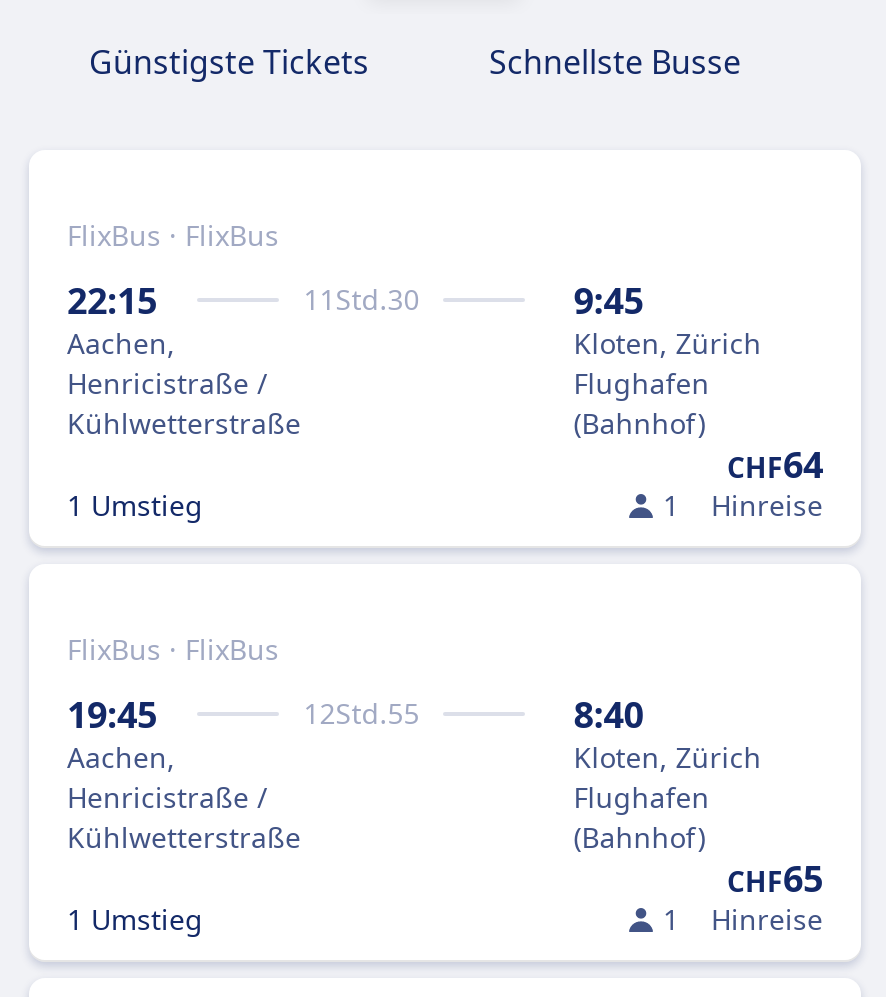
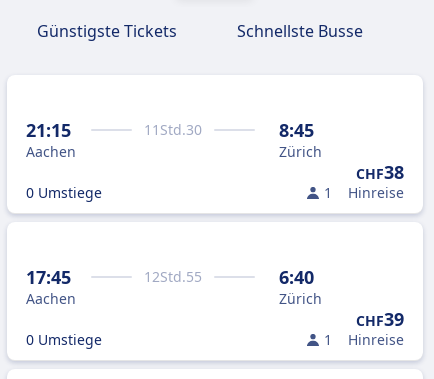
[67,216,279,324] FlixBus · FlixBus | 22:15 -> [26,118,71,142] 21:15
[574,276,823,488] 9:45 | Kloten, Zürich | Flughafen | (Bahnhof) | CHF64 -> [279,118,404,184] 8:45 | Zürich | CHF38
[67,324,301,442] Aachen, | Henricistraße / | Kühlwetterstraße -> [26,142,76,161] Aachen
[67,486,203,524] 1 Umstieg -> [26,183,102,202] 0 Umstiege
[67,630,279,738] FlixBus · FlixBus | 19:45 -> [26,265,71,289] 17:45
[574,690,823,902] 8:40 | Kloten, Zürich | Flughafen | (Bahnhof) | CHF65 -> [279,265,404,331] 6:40 | Zürich | CHF39
[67,738,301,856] Aachen, | Henricistraße / | Kühlwetterstraße -> [26,289,76,308] Aachen
[67,900,203,938] 1 Umstieg -> [26,330,102,349] 0 Umstiege

